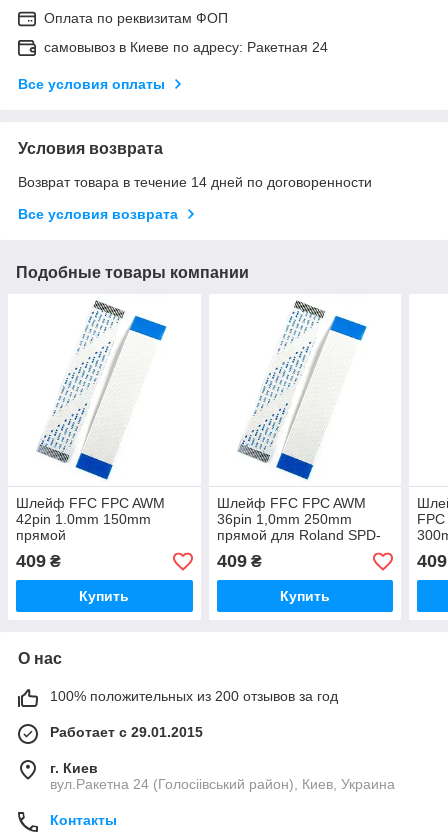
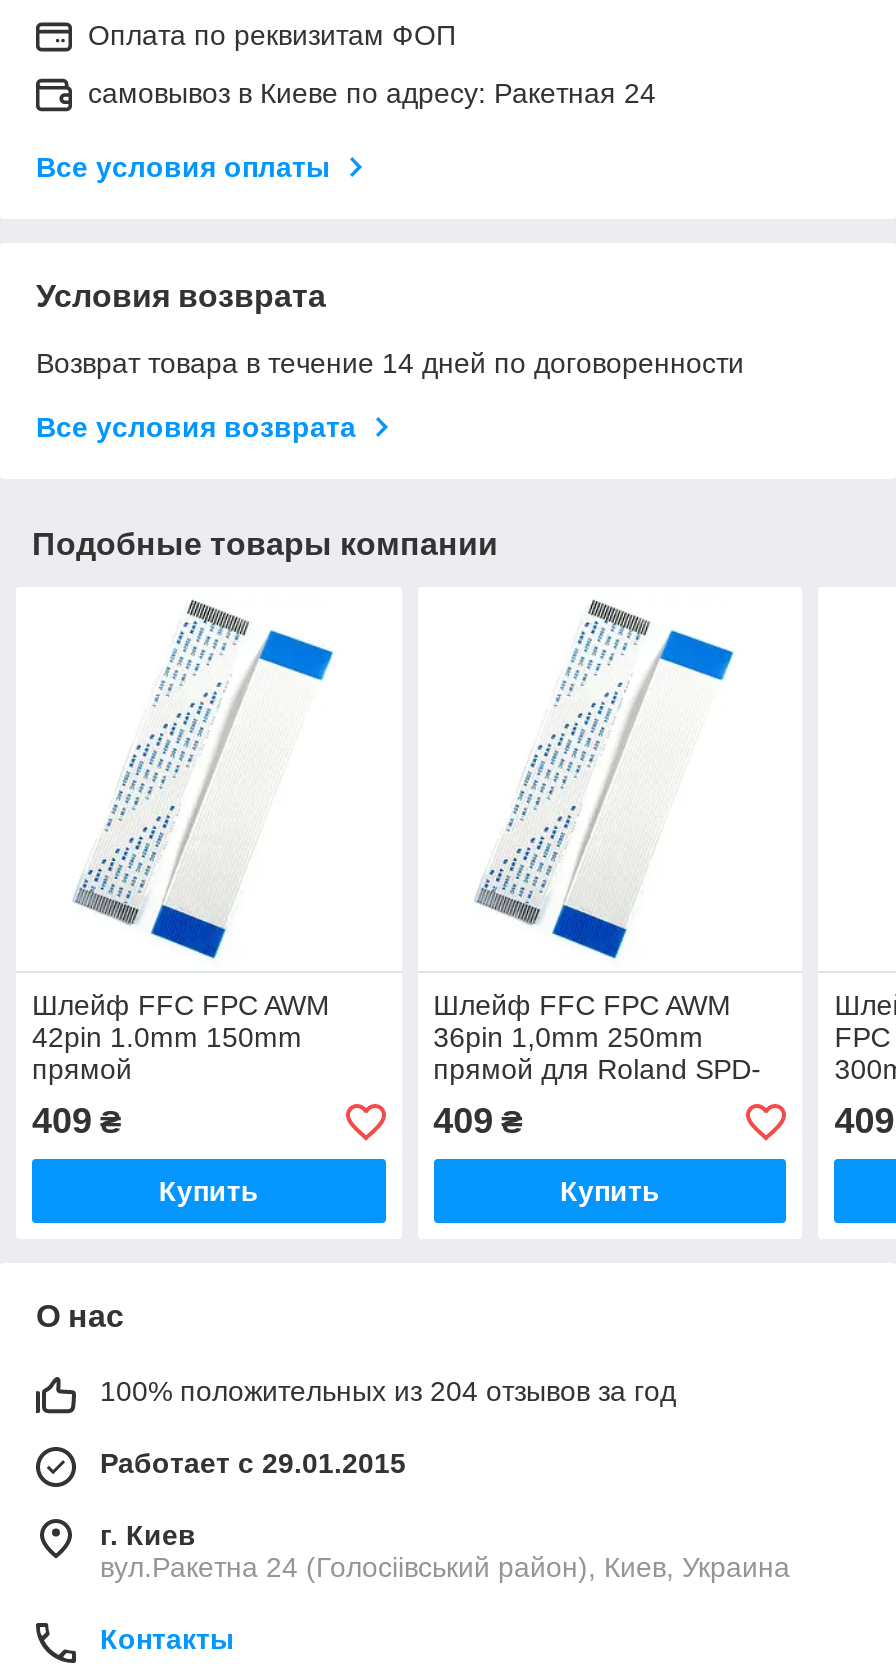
[50,688,338,704] 100% положительных из 200 отзывов за год -> [100,1376,676,1408] 100% положительных из 204 отзывов за год

